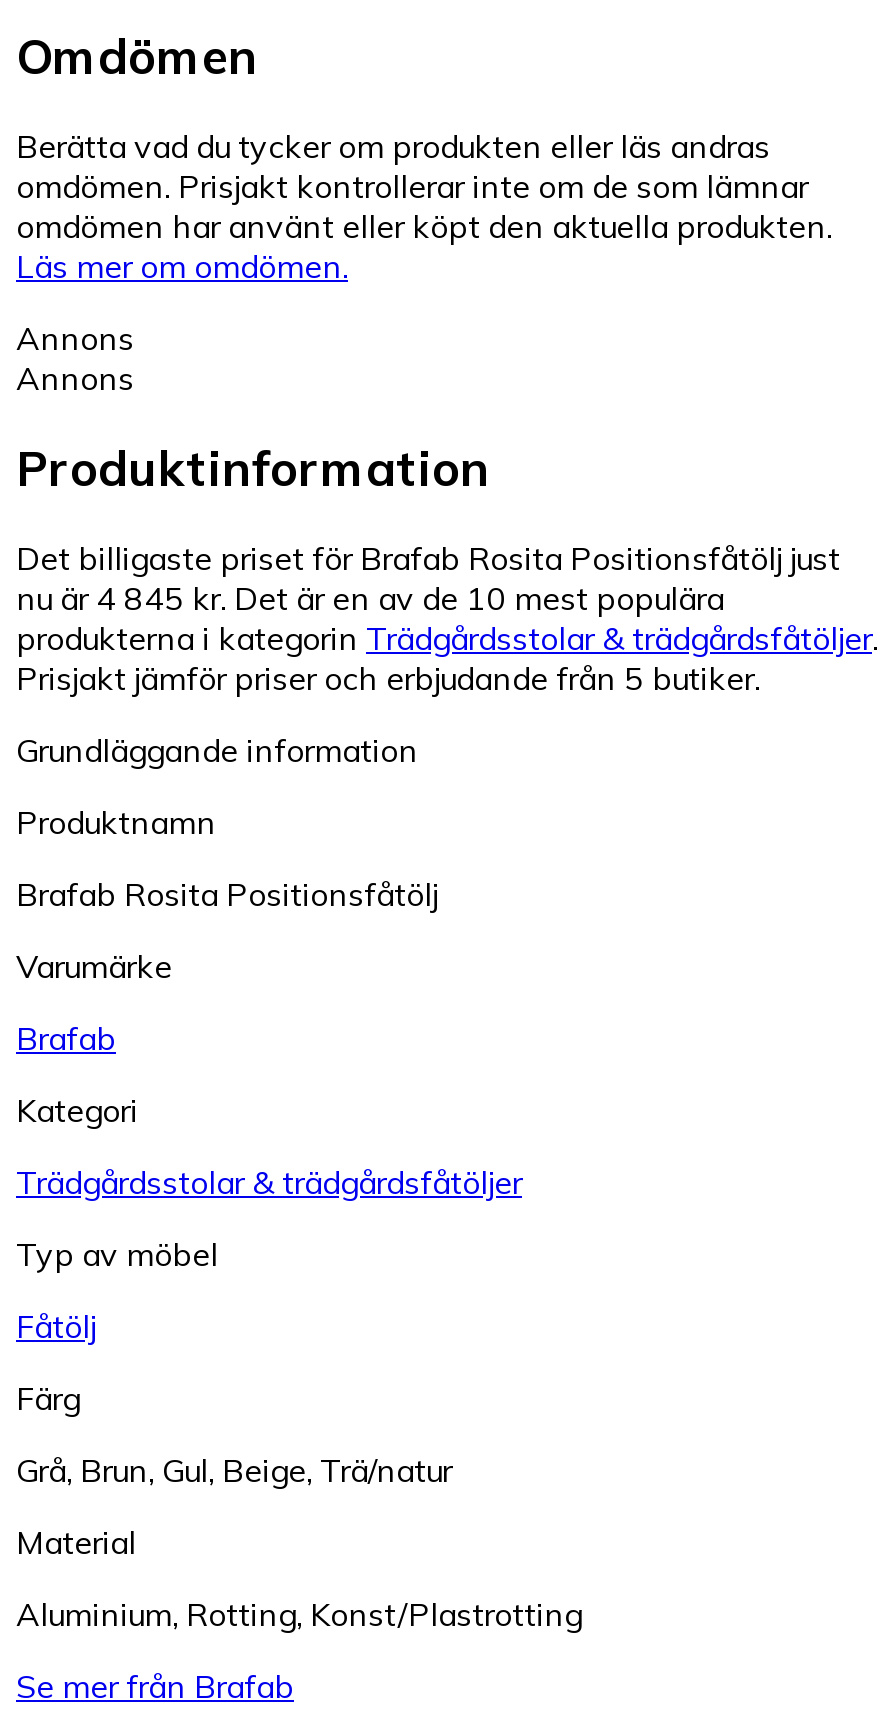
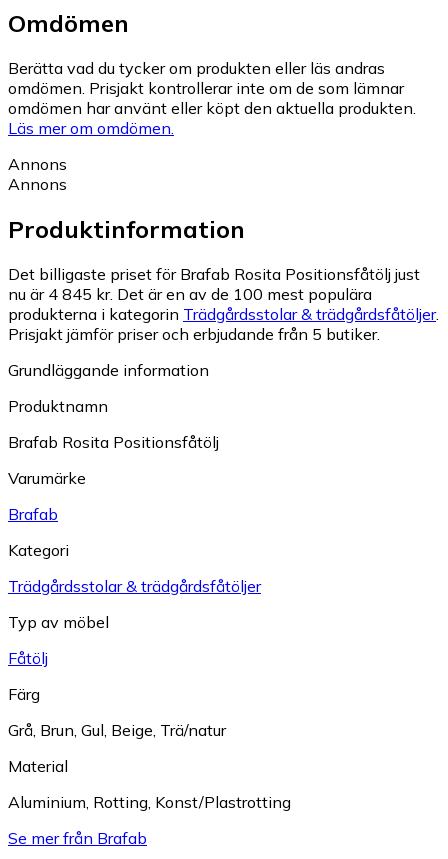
[16,577,724,617] nu är 4 845 kr. Det är en av de 10 mest populära -> [8,284,372,304] nu är 4 845 kr. Det är en av de 100 mest populära

